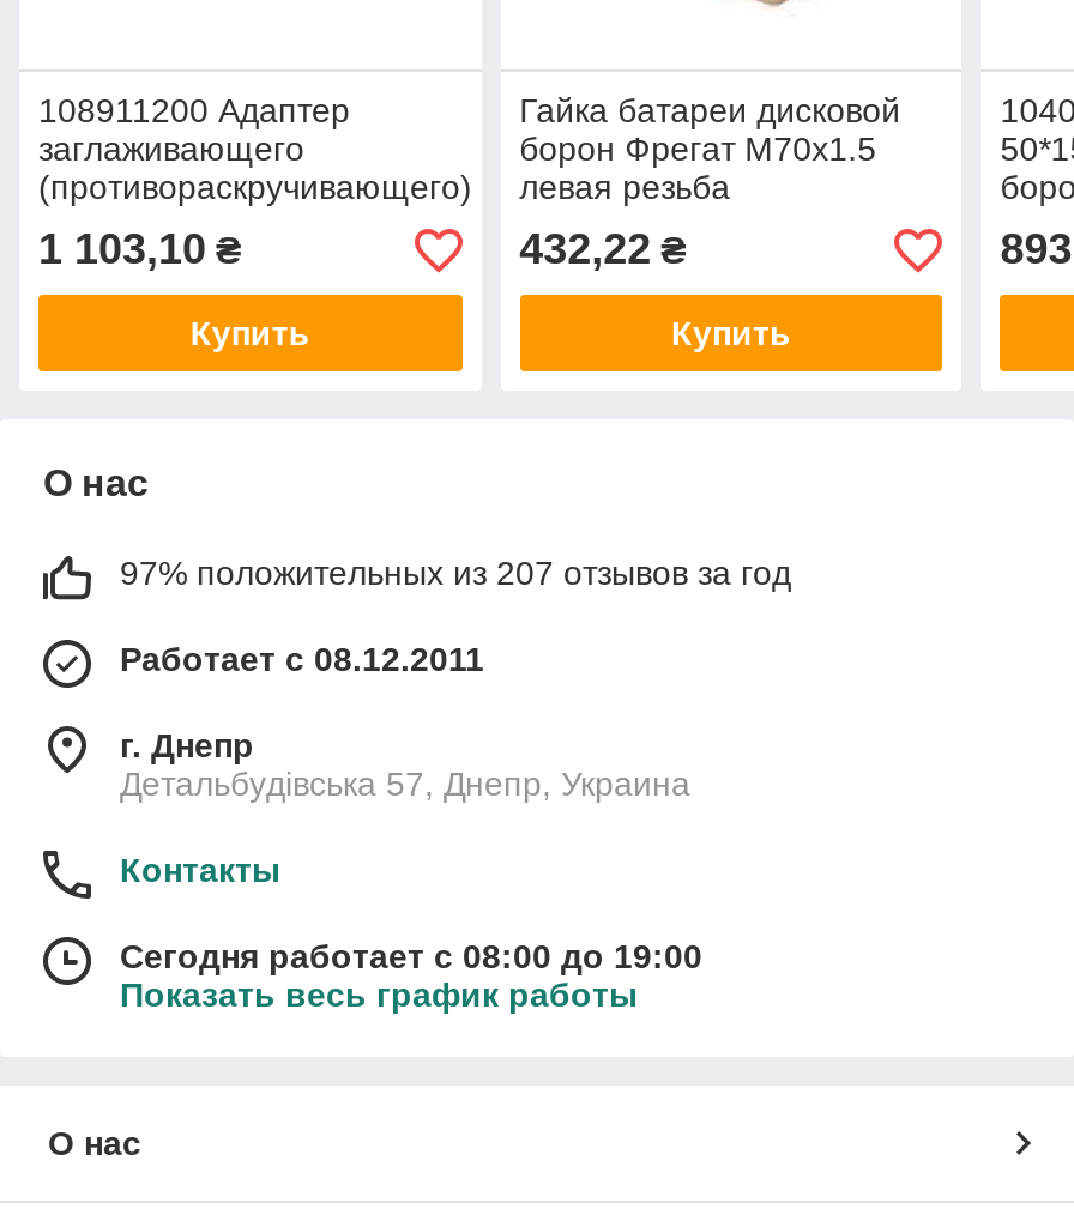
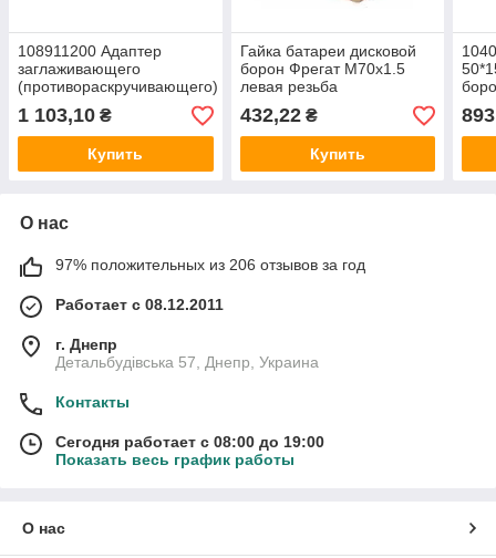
[120,555,791,593] 97% положительных из 207 отзывов за год -> [55,256,365,274] 97% положительных из 206 отзывов за год

